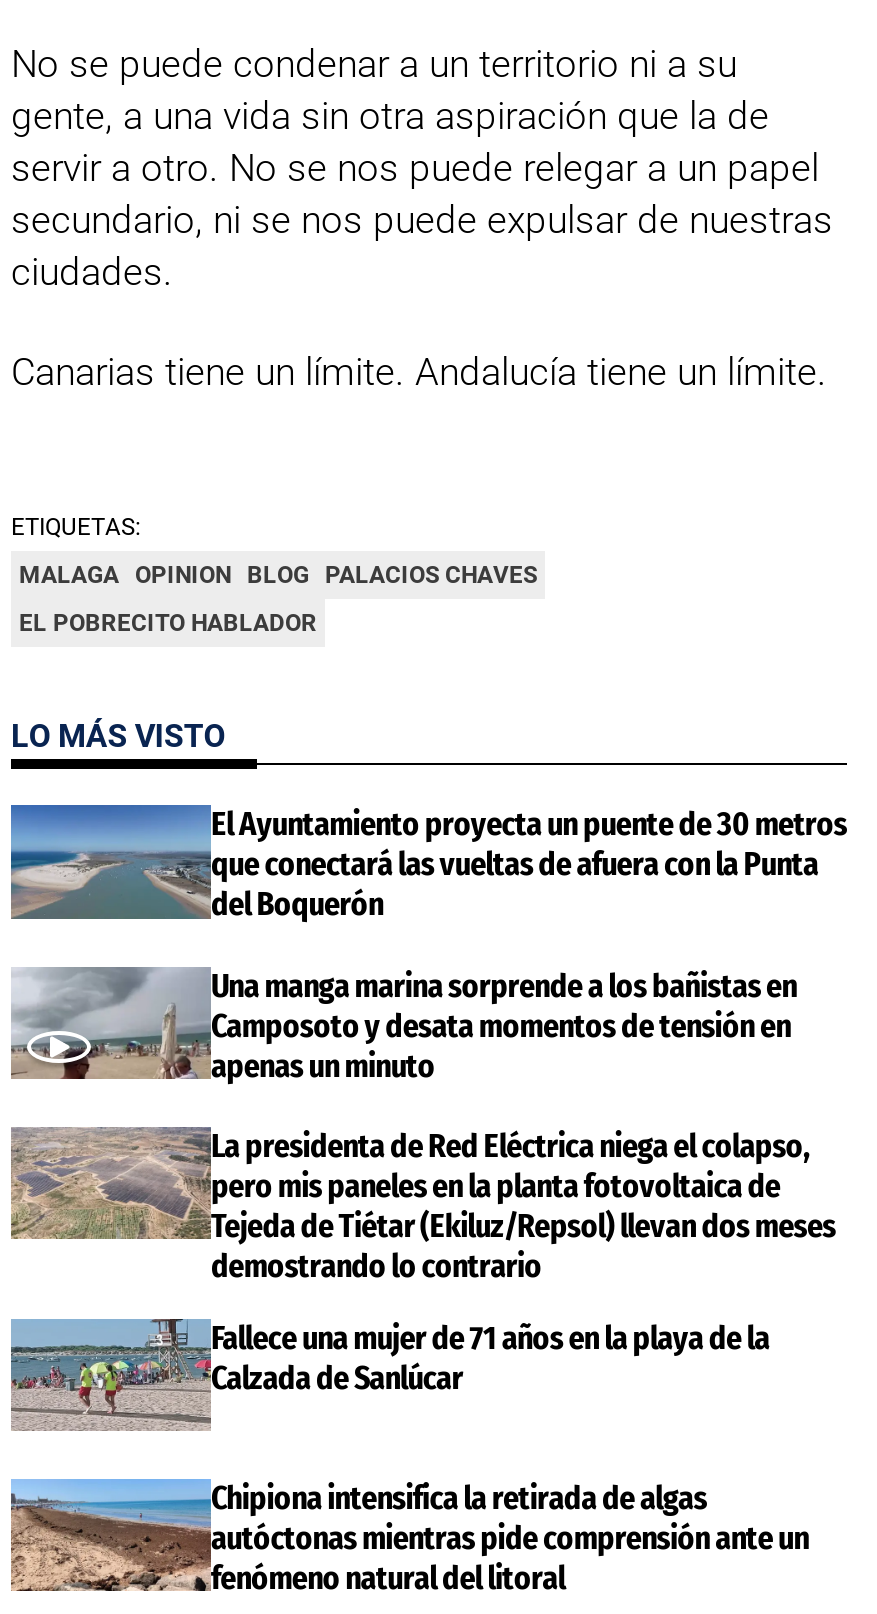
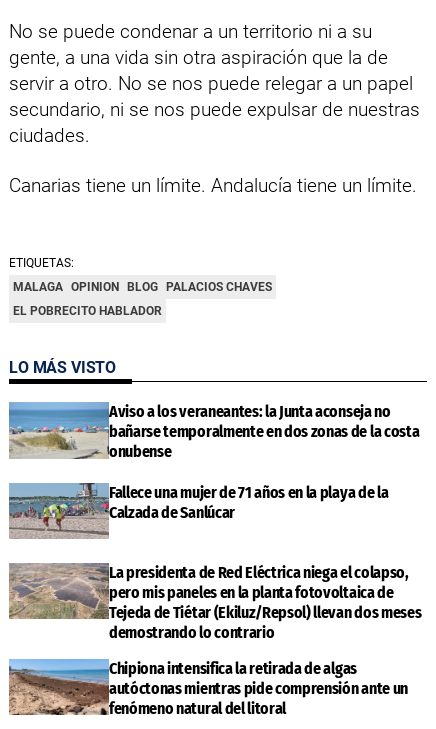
[9,805,847,924] [image] | El Ayuntamiento proyecta un puente de 30 metros | que conectará las vueltas de afuera con la Punta | del Boquerón -> [9,402,419,461] [image] | Aviso a los veraneantes: la Junta aconseja no | bañarse temporalmente en dos zonas de la costa | onubense
[13,967,183,1079] [image] -> [9,482,95,538] [image]
[211,966,797,1084] Una manga marina sorprende a los bañistas en | Camposoto y desata momentos de tensión en | apenas un minuto -> none
moved [211,1319,770,1397] -> [109,482,388,521]: Fallece una mujer de 71 años en la playa de la | Calzada de Sanlúcar

